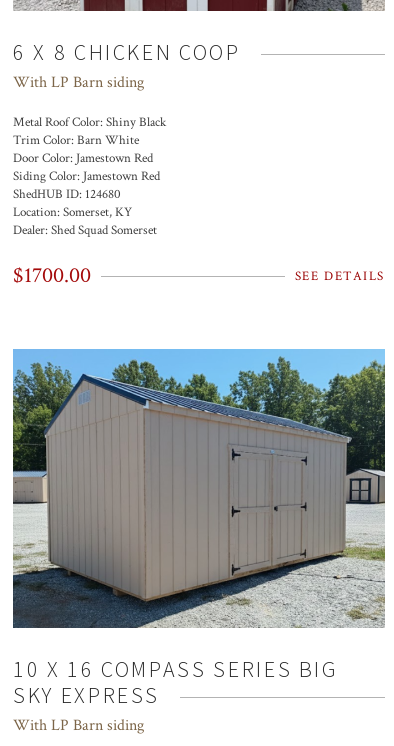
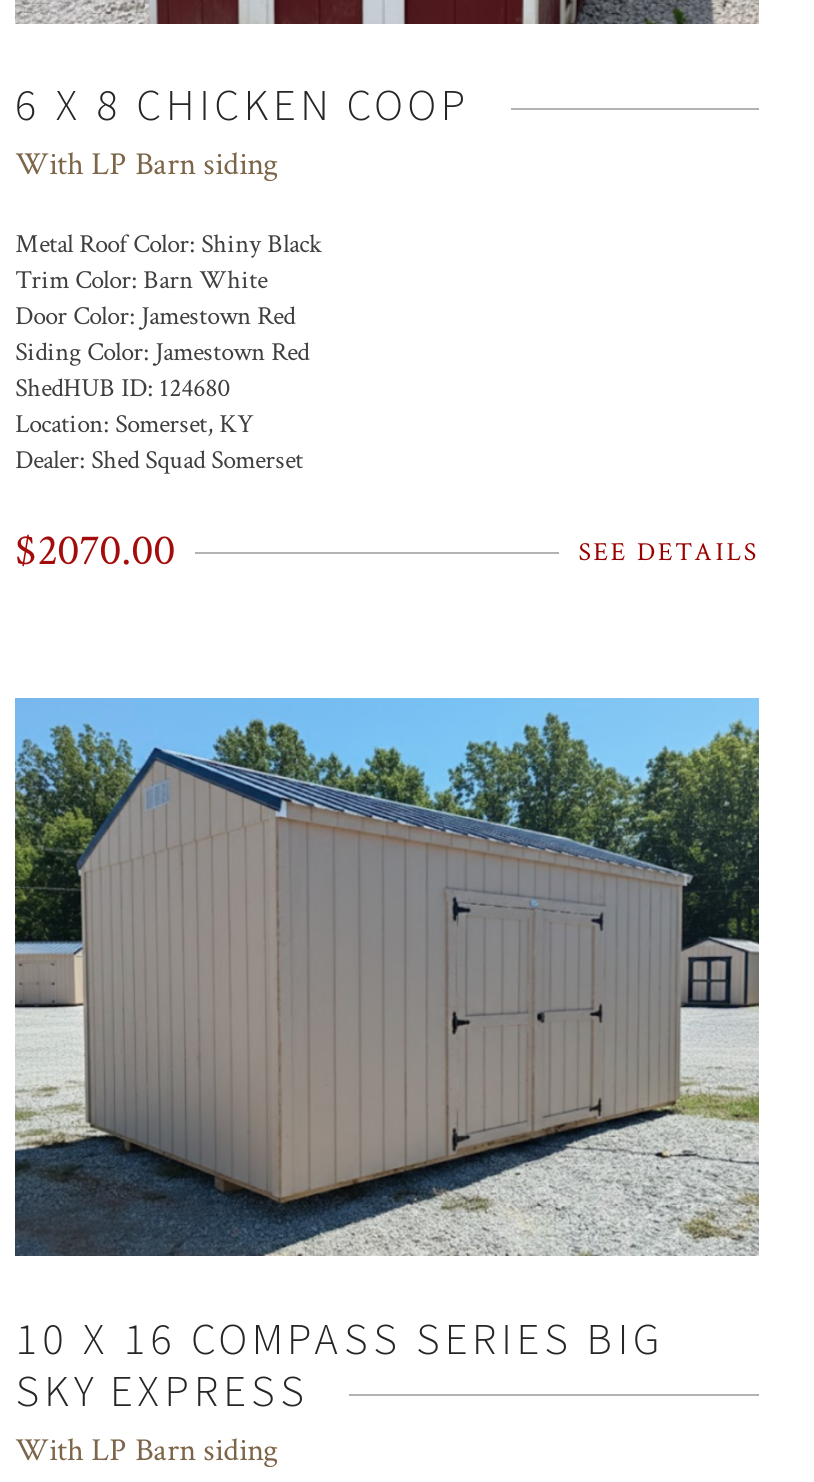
[13,261,91,290] $1700.00 -> [15,522,175,580] $2070.00

